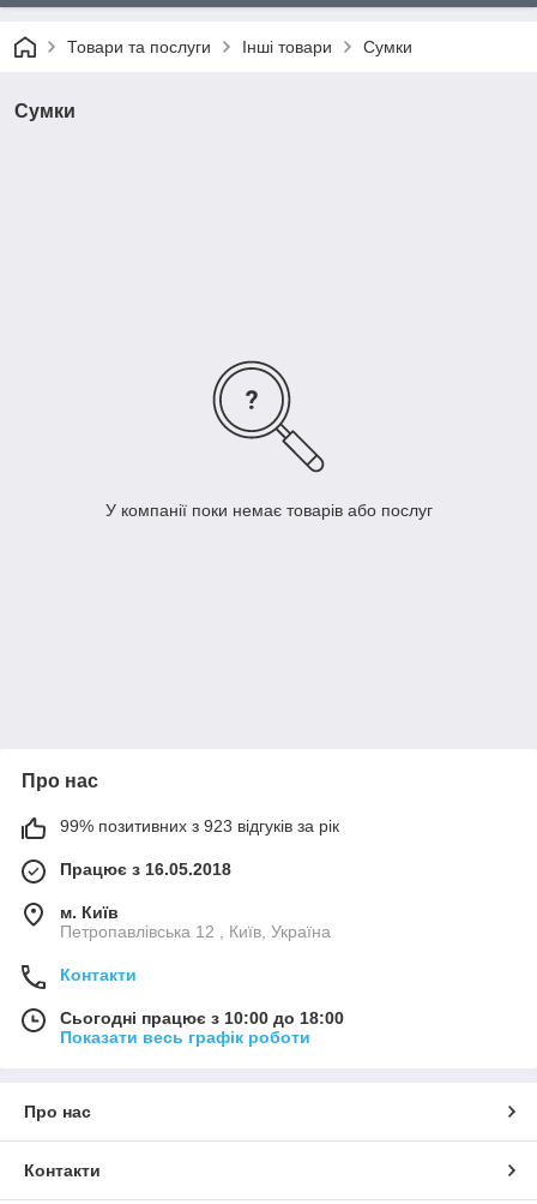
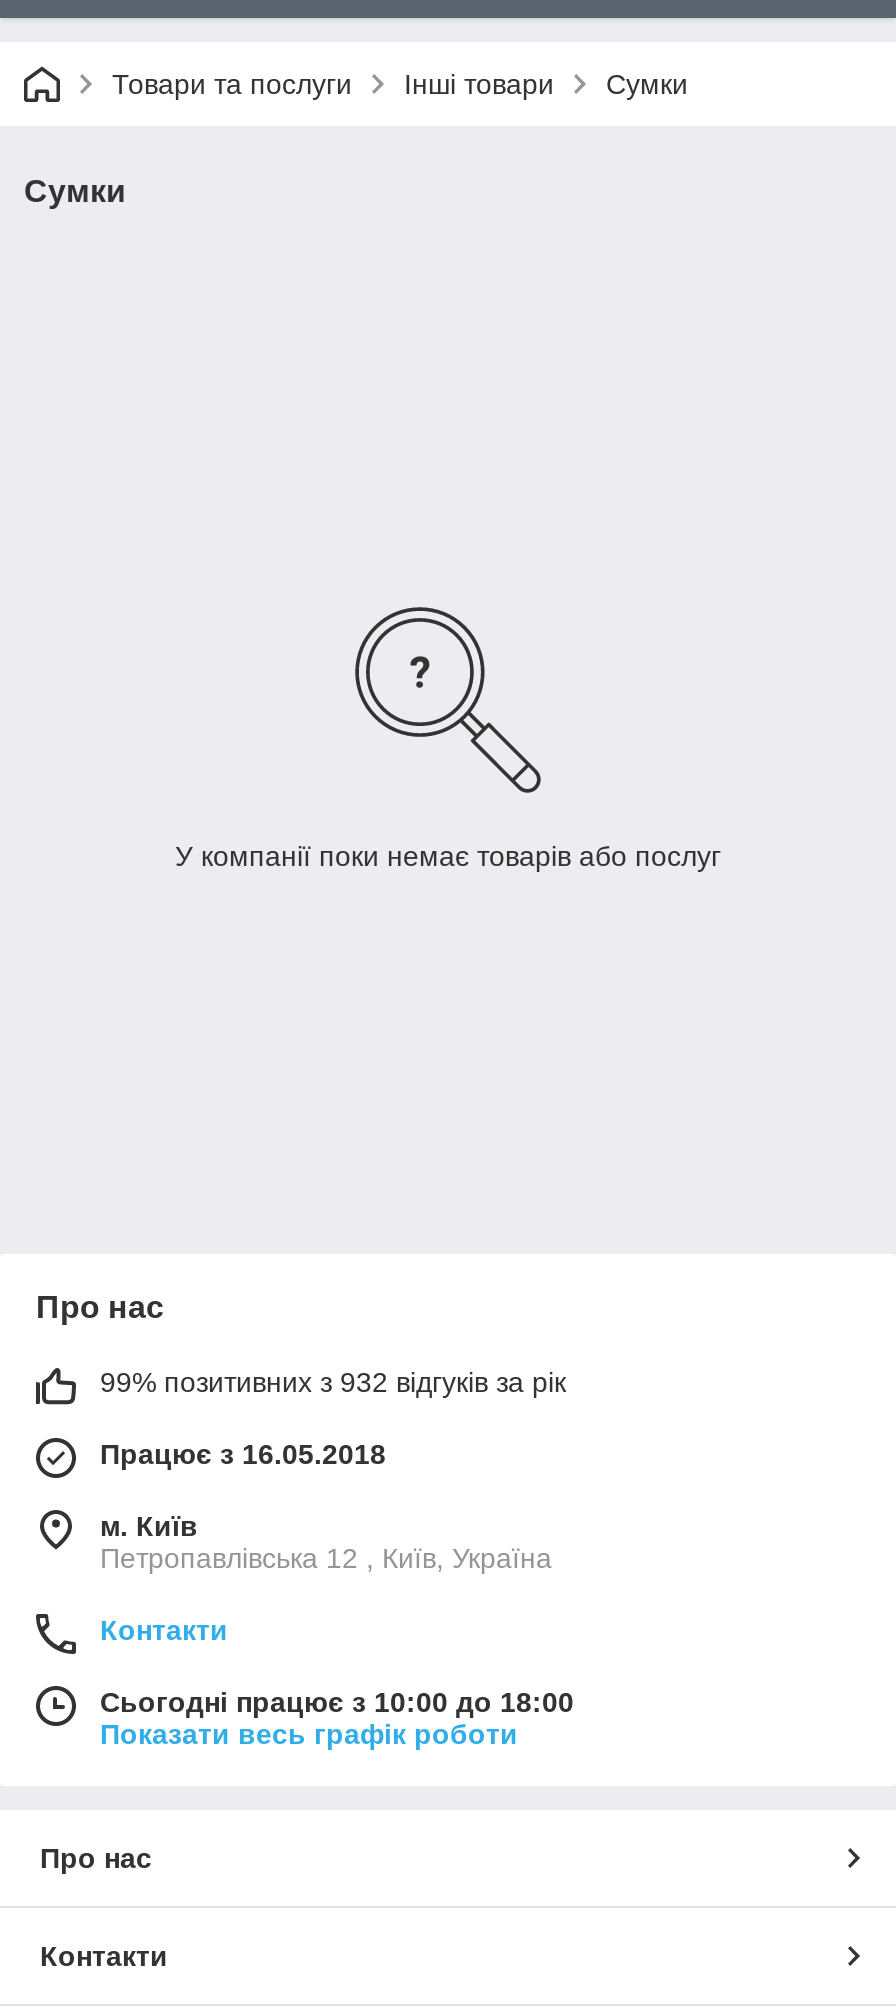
[60,817,339,836] 99% позитивних з 923 відгуків за рік -> [100,1367,566,1399] 99% позитивних з 932 відгуків за рік

